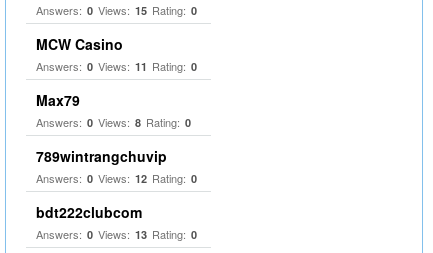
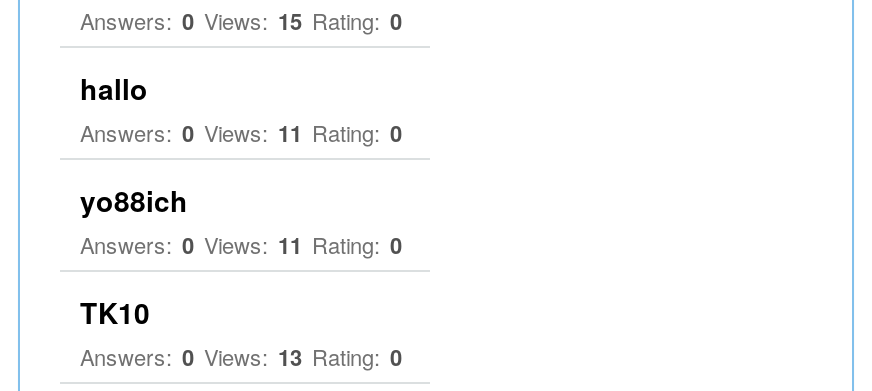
[36,34,123,54] MCW Casino -> [80,68,148,108] hallo
[36,90,197,222] Max79 | Answers: 0 Views: 8 Rating: 0 | 789wintrangchuvip | Answers: 0 Views: 12 Rating: 0 | bdt222clubcom -> [80,180,402,332] yo88ich | Answers: 0 Views: 11 Rating: 0 | TK10

